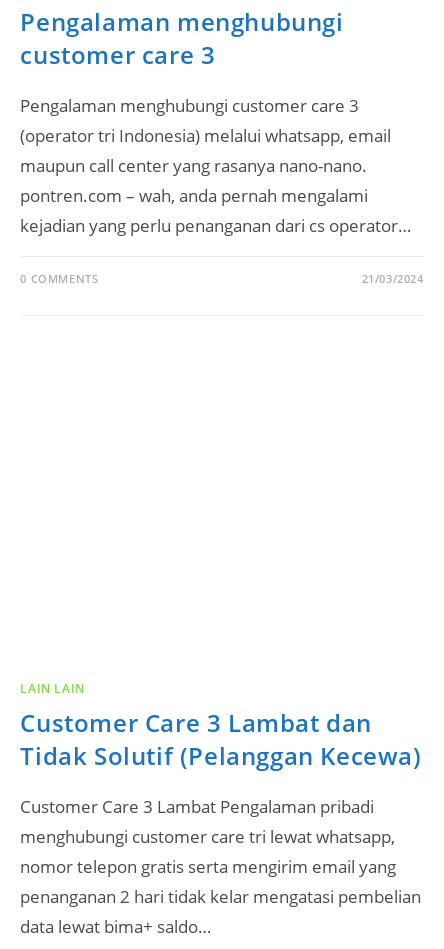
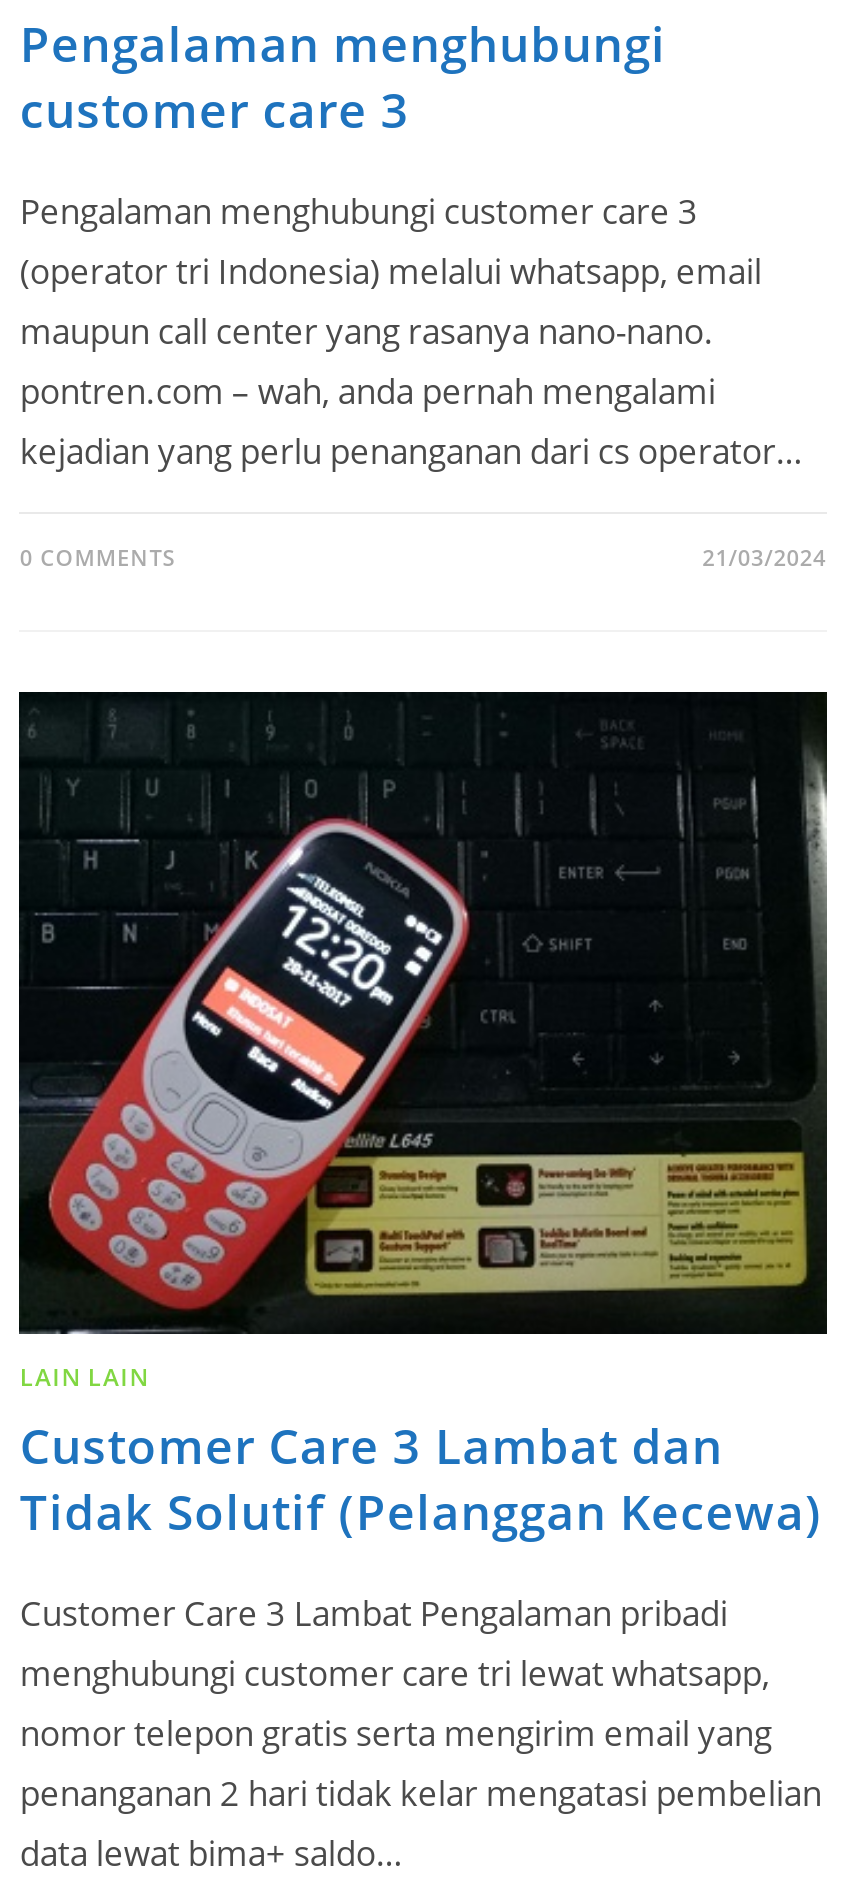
none -> [17,689,829,1337] [image]

